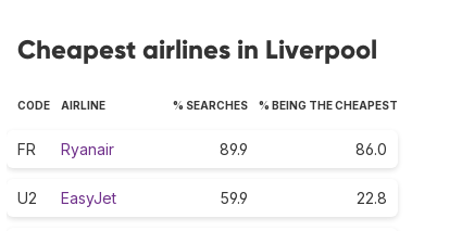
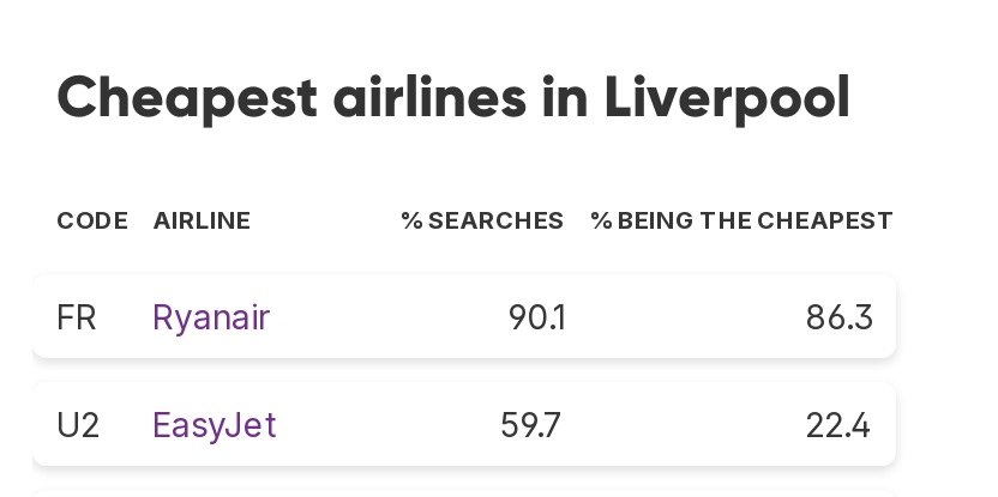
[220,140,248,158] 89.9 -> [507,295,565,336] 90.1
[355,140,387,158] 86.0 -> [805,295,872,336] 86.3
[221,188,248,207] 59.9 -> [500,403,565,444] 59.7
[357,188,387,207] 22.8 -> [805,403,872,444] 22.4

